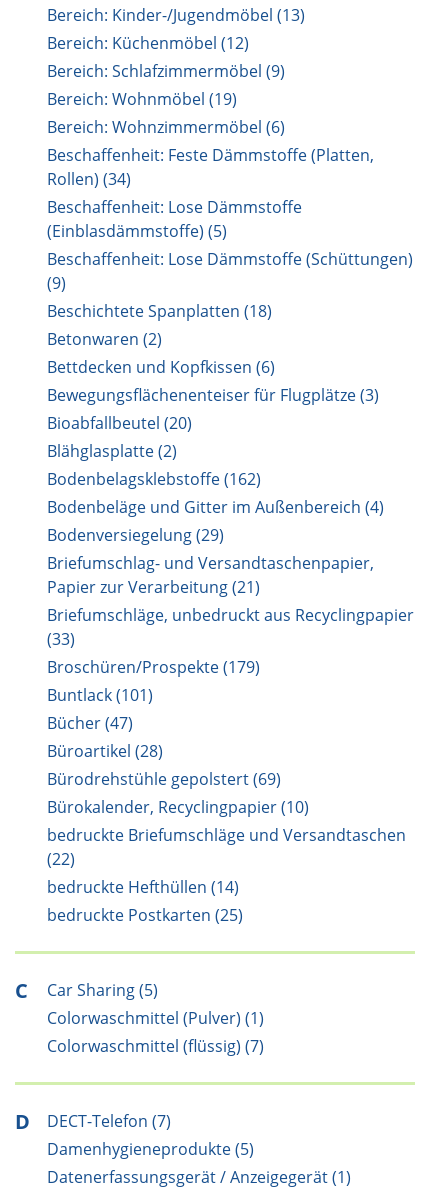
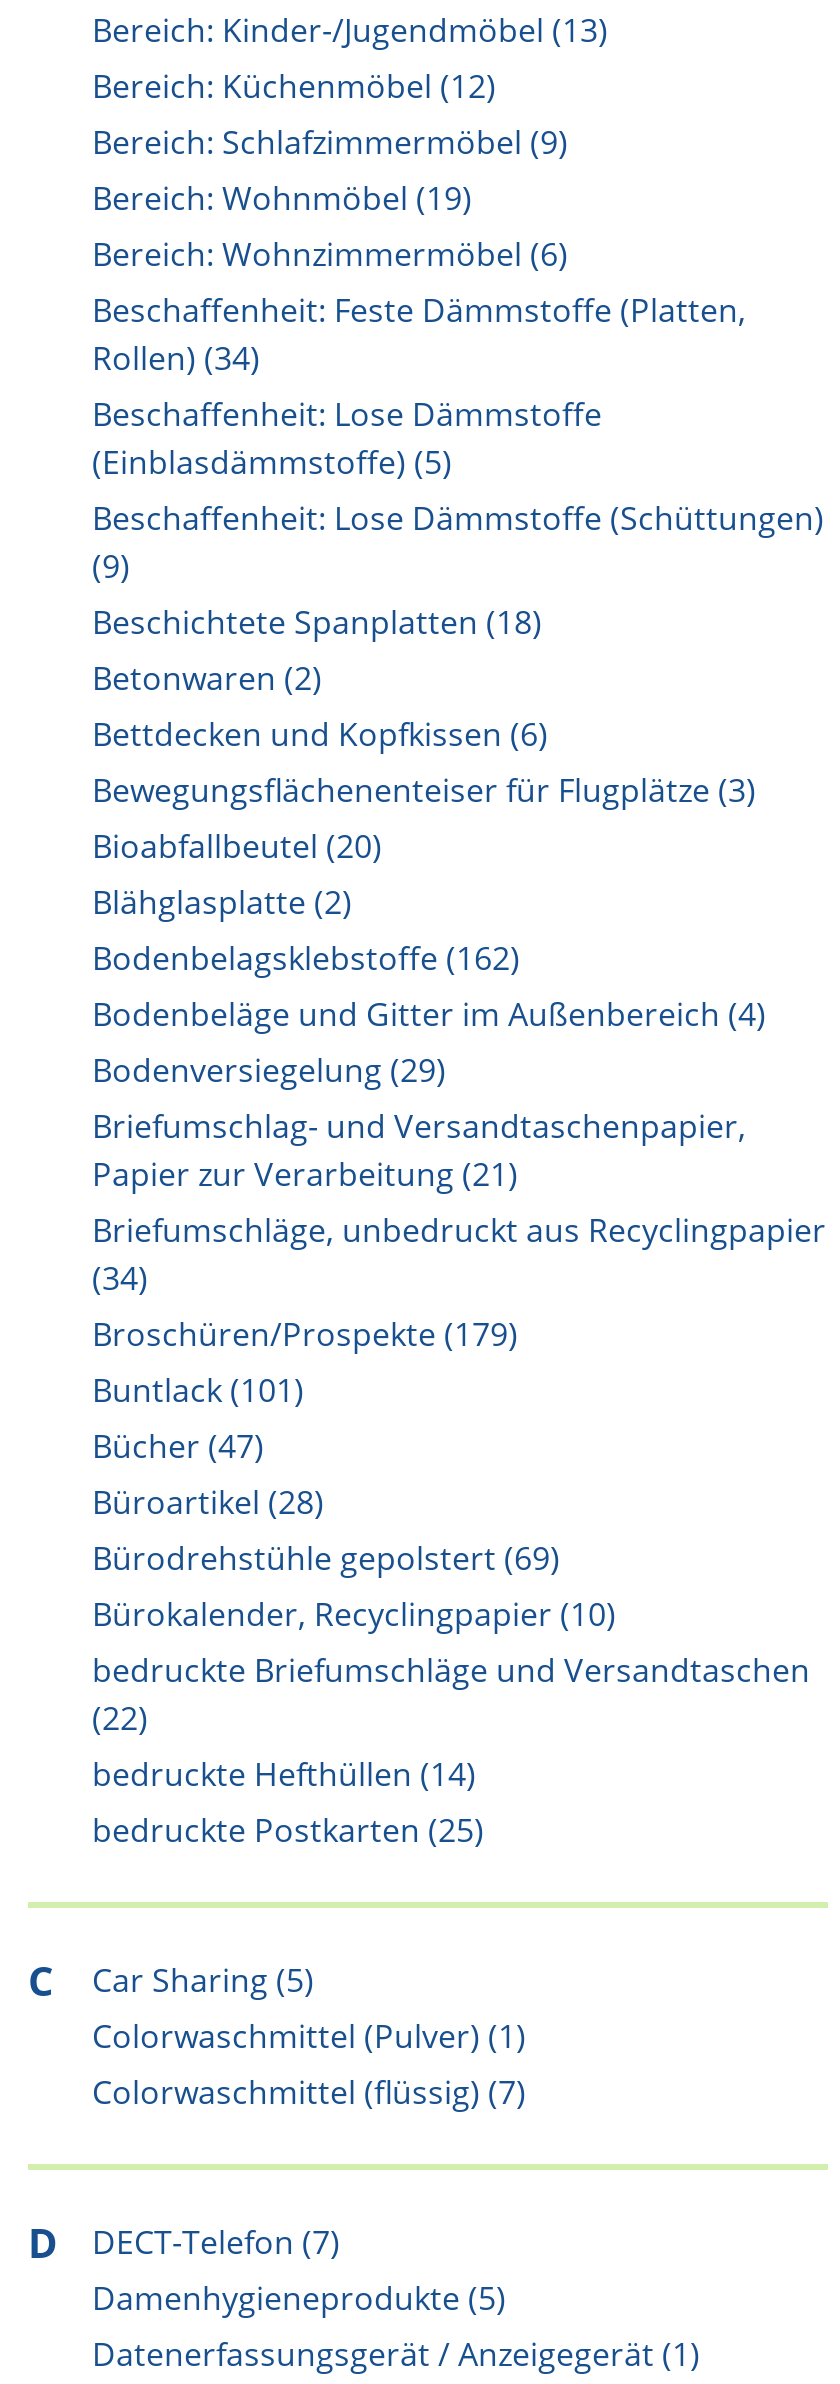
[47,628,75,650] (33) -> [92,1256,148,1300] (34)

